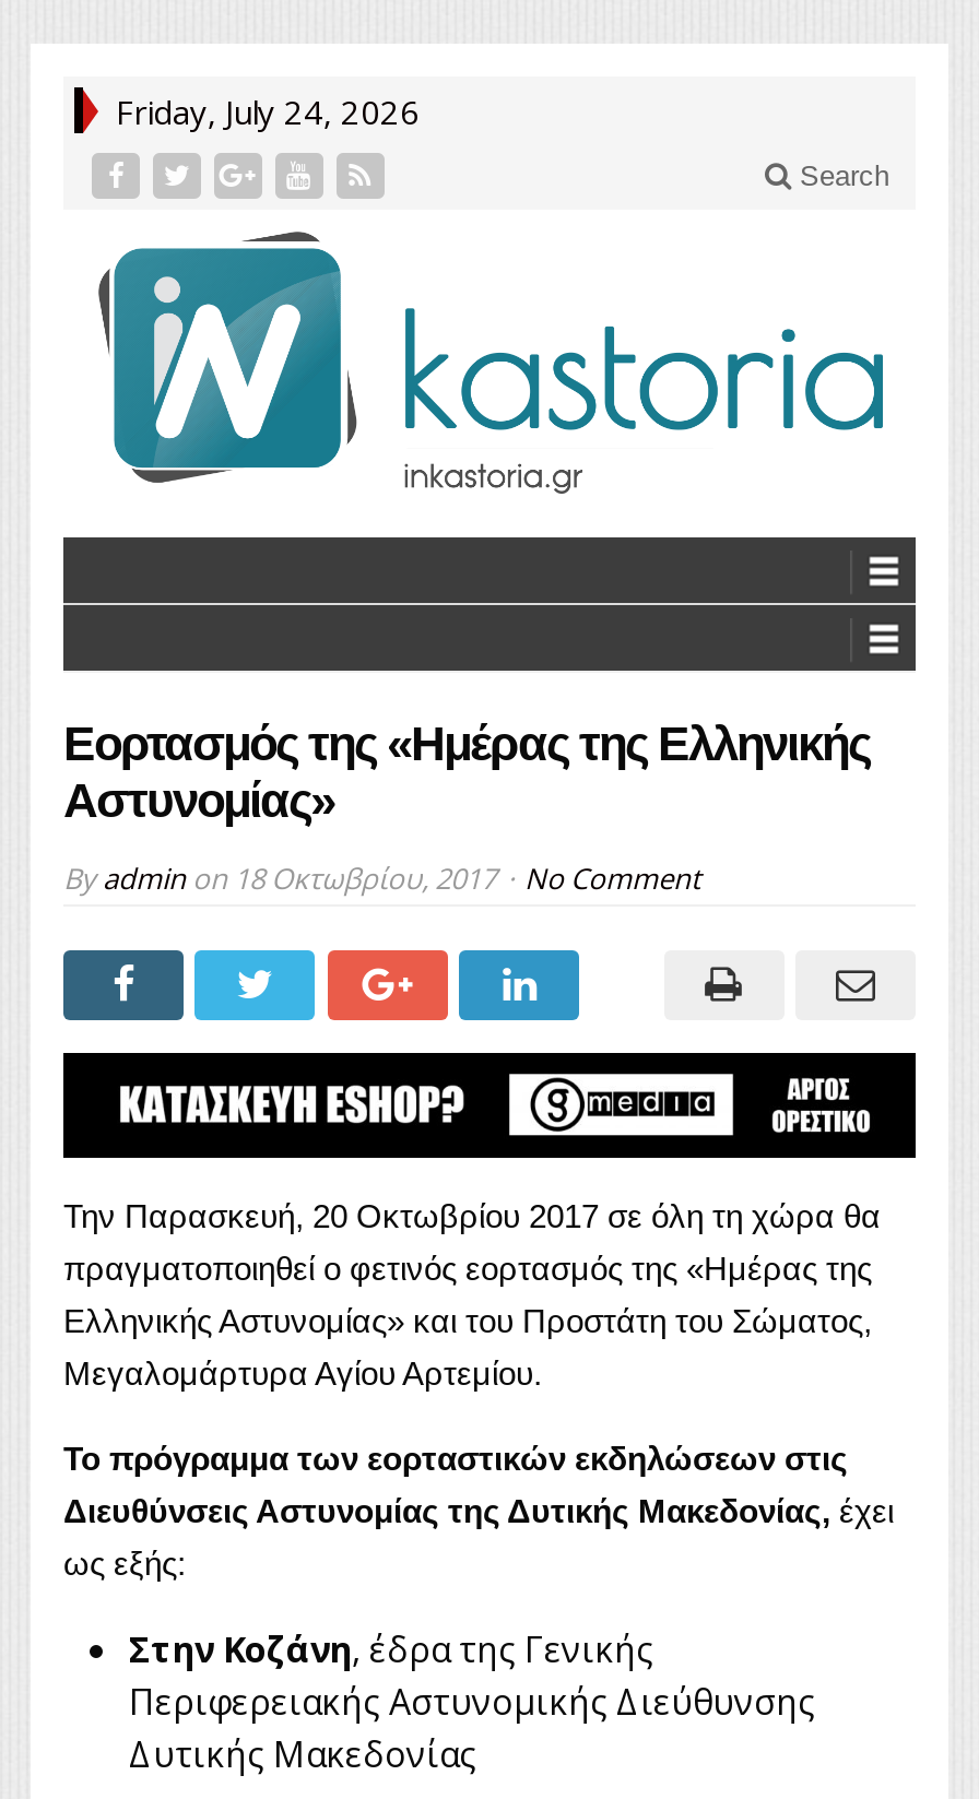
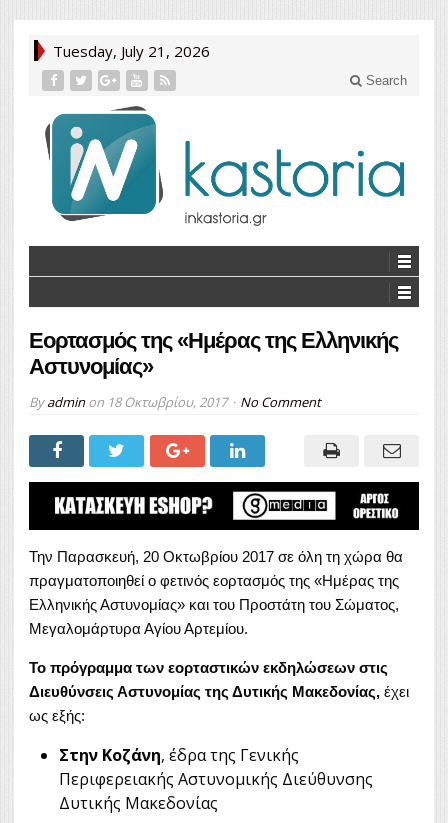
[116,90,420,133] Friday, July 24, 2026 -> [53,41,210,61] Tuesday, July 21, 2026

